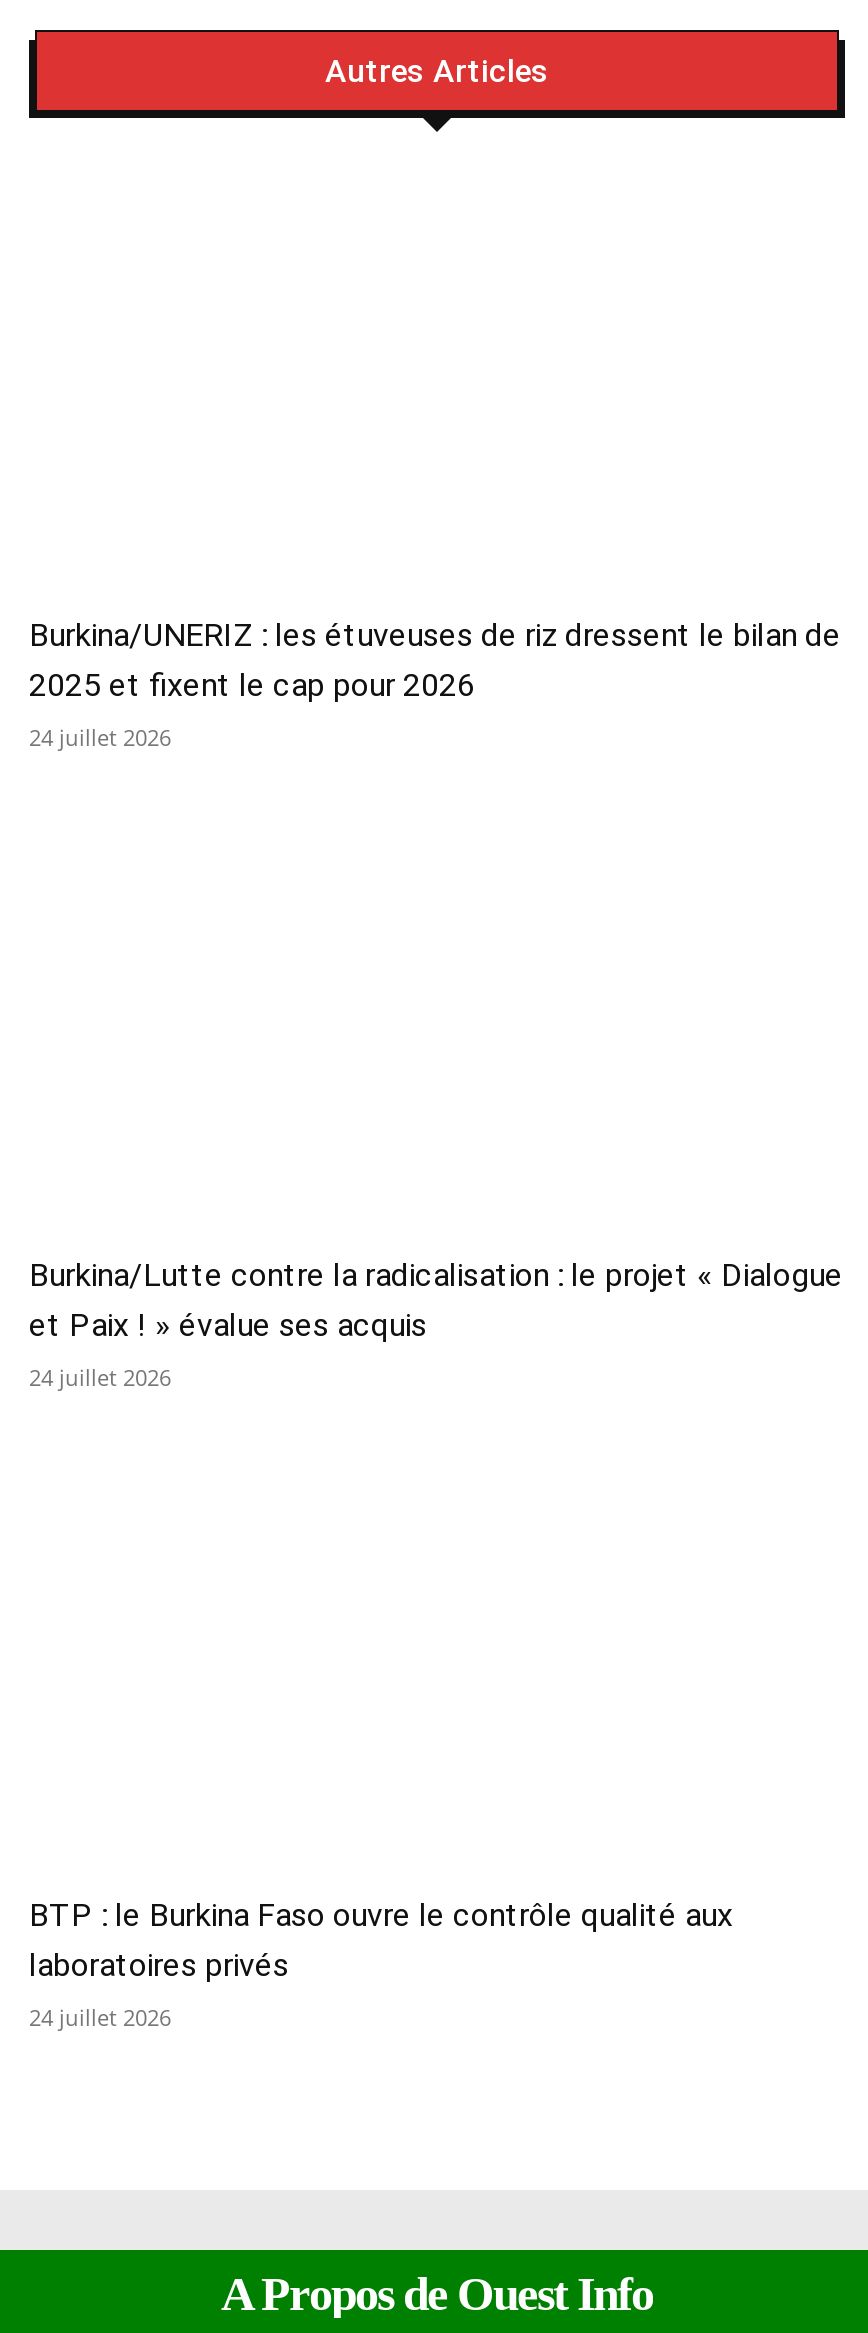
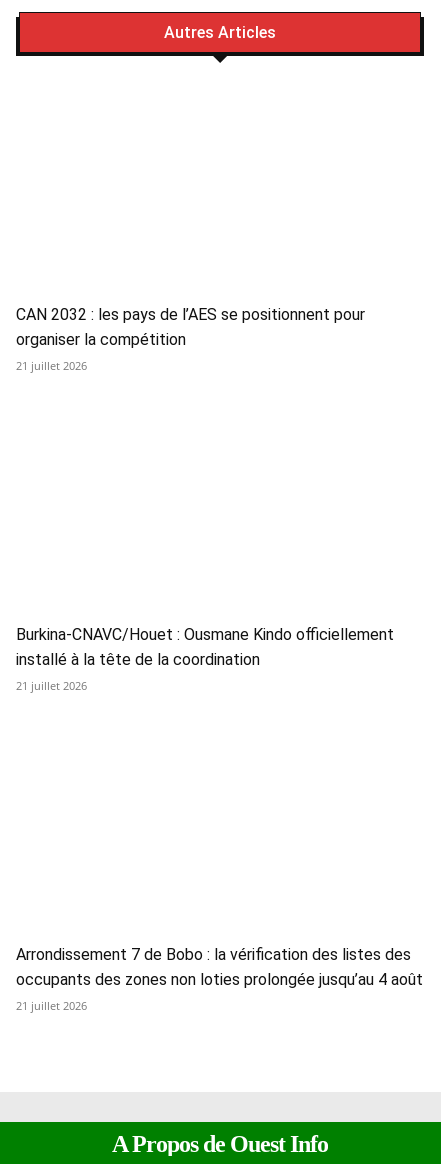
[29,615,841,703] Burkina/UNERIZ : les étuveuses de riz dressent le bilan de | 2025 et fixent le cap pour 2026 -> [16,305,365,349] CAN 2032 : les pays de l’AES se positionnent pour | organiser la compétition
[29,721,171,751] 24 juillet 2026 -> [16,358,87,373] 21 juillet 2026
[29,1255,843,1343] Burkina/Lutte contre la radicalisation : le projet « Dialogue | et Paix ! » évalue ses acquis -> [16,625,394,669] Burkina-CNAVC/Houet : Ousmane Kindo officiellement | installé à la tête de la coordination
[29,1361,171,1391] 24 juillet 2026 -> [16,678,87,693] 21 juillet 2026
[29,1895,733,1983] BTP : le Burkina Faso ouvre le contrôle qualité aux | laboratoires privés -> [16,945,423,989] Arrondissement 7 de Bobo : la vérification des listes des | occupants des zones non loties prolongée jusqu’au 4 août
[29,2001,171,2031] 24 juillet 2026 -> [16,998,87,1013] 21 juillet 2026

